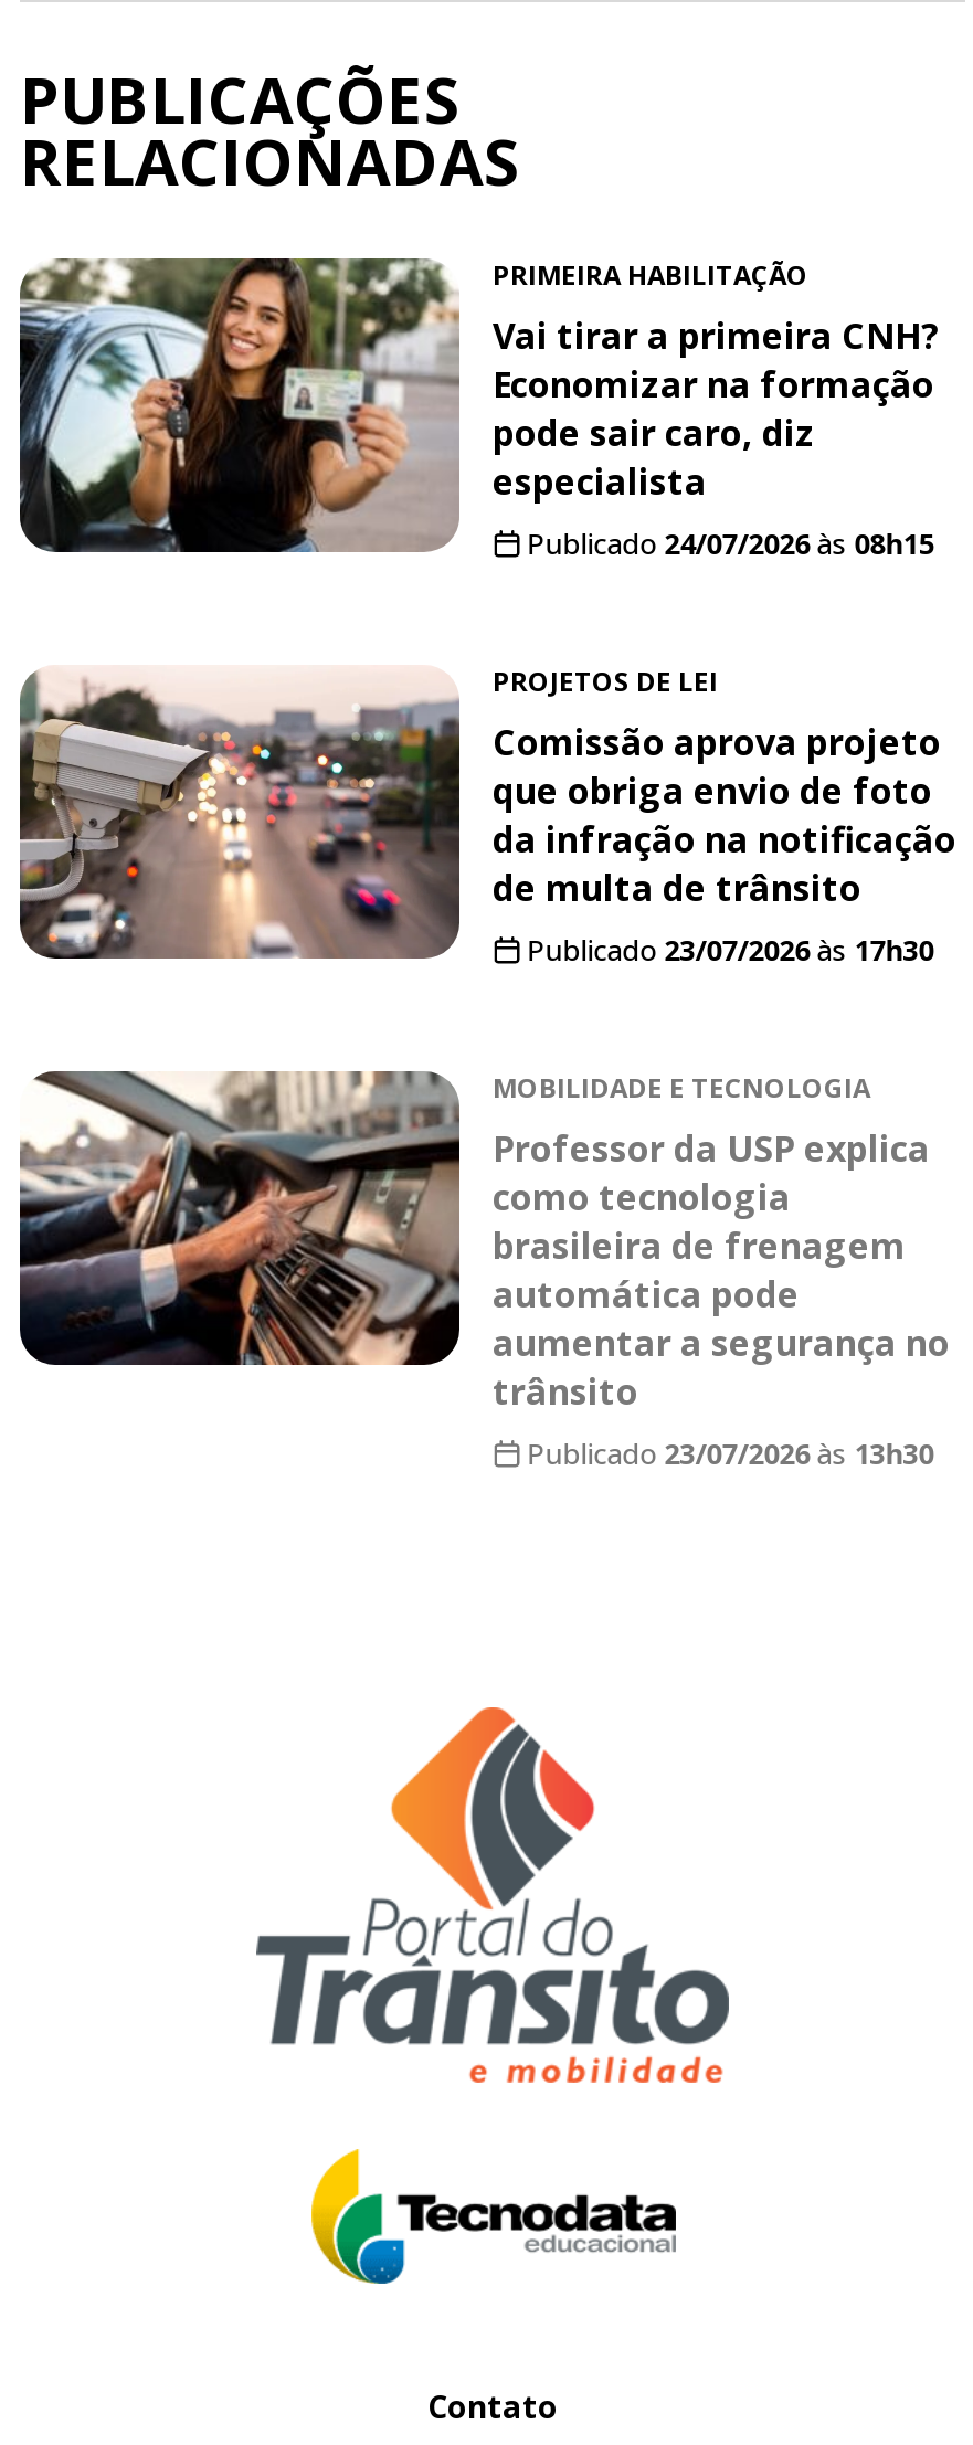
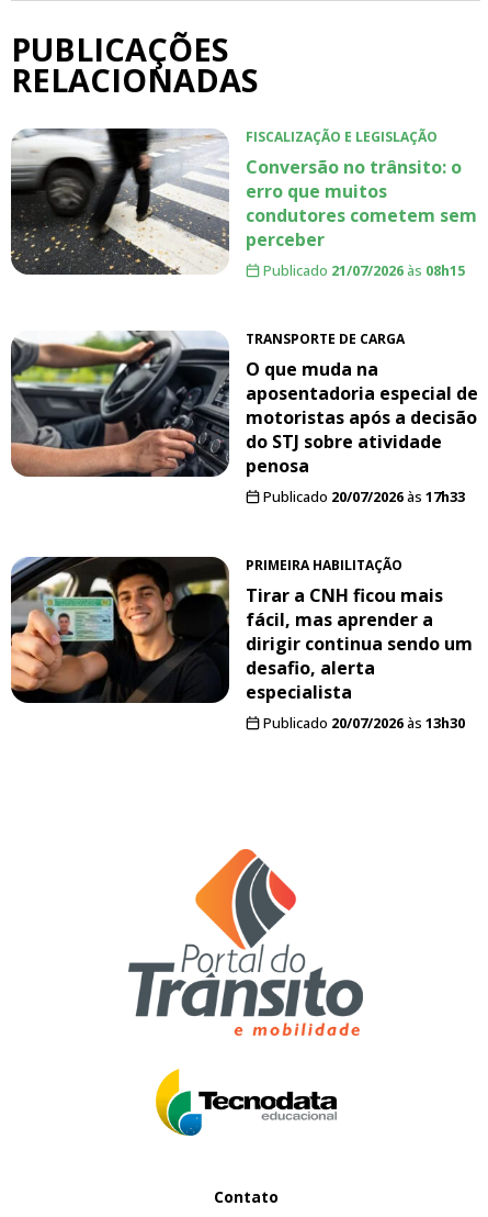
none -> [246,127,478,506] FISCALIZAÇÃO E LEGISLAÇÃO | Conversão no trânsito: o | erro que muitos | condutores cometem sem | perceber | Publicado 21/07/2026 às 08h15 | TRANSPORTE DE CARGA | O que muda na | aposentadoria especial de | motoristas após a decisão | do STJ sobre atividade | penosa | Publicado 20/07/2026 às 17h33
[18,258,459,554] [image] -> [11,127,229,276] [image]
moved [493,256,808,294] -> [246,556,402,574]: PRIMEIRA HABILITAÇÃO
[493,311,939,457] Vai tirar a primeira CNH? | Economizar na formação | pode sair caro, diz -> [246,583,473,680] Tirar a CNH ficou mais | fácil, mas aprender a | dirigir continua sendo um | desafio, alerta
moved [493,457,707,506] -> [246,680,352,704]: especialista
[18,523,956,1473] [image] | Publicado 24/07/2026às 08h15 | PROJETOS DE LEI | Comissão aprova projeto | que obriga envio de foto | da infração na notificação | de multa de trânsito | Publicado 23/07/2026às 17h30 | MOBILIDADE E TECNOLOGIA | Professor da USP explica | como tecnologia | brasileira de frenagem | automática pode | aumentar a segurança no | trânsito | Publicado 23/07/2026às 13h30 -> [10,556,465,733] [image] | Publicado 20/07/2026 às 13h30
[18,671,462,961] [image] -> [10,330,229,478] [image]

